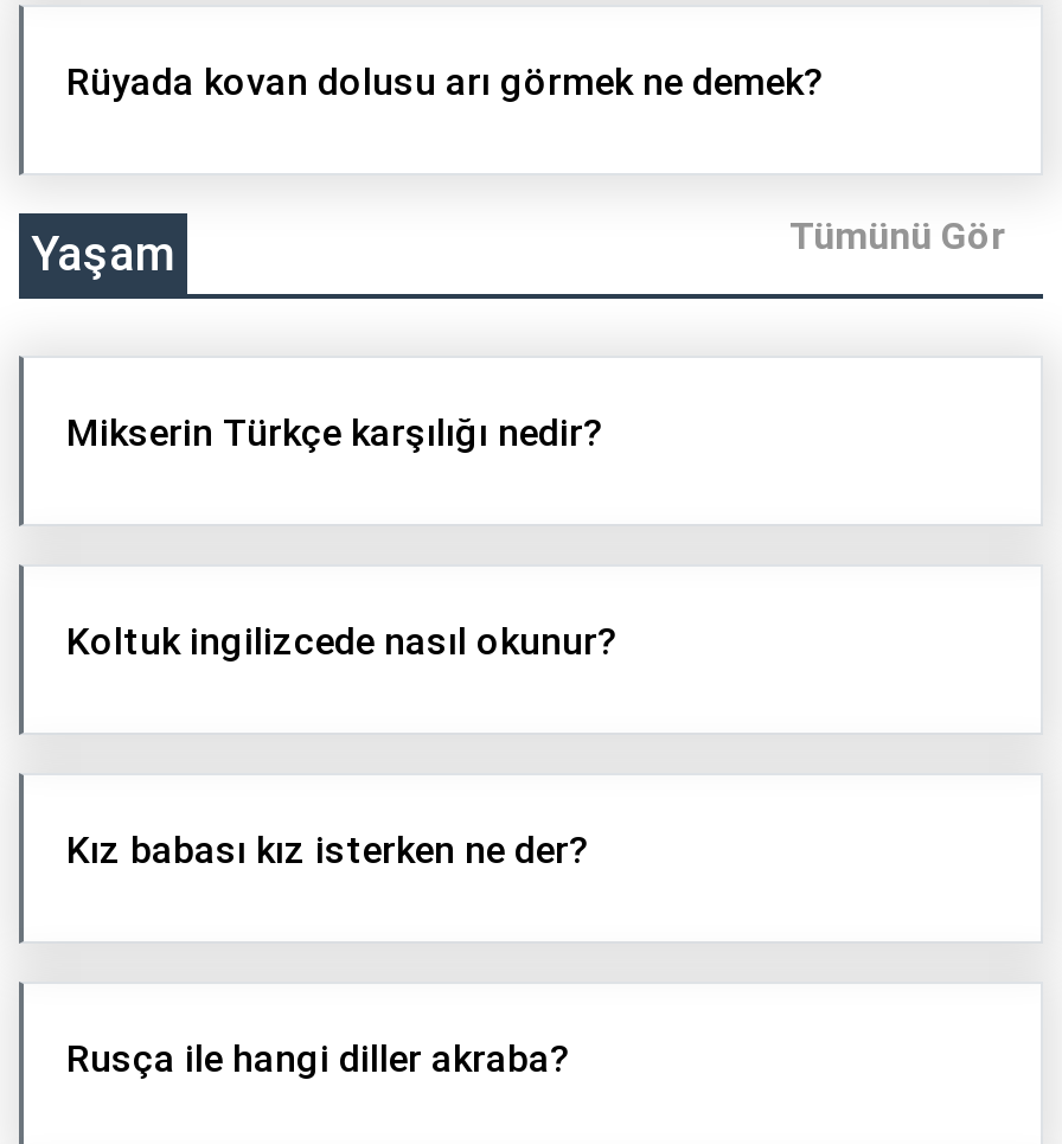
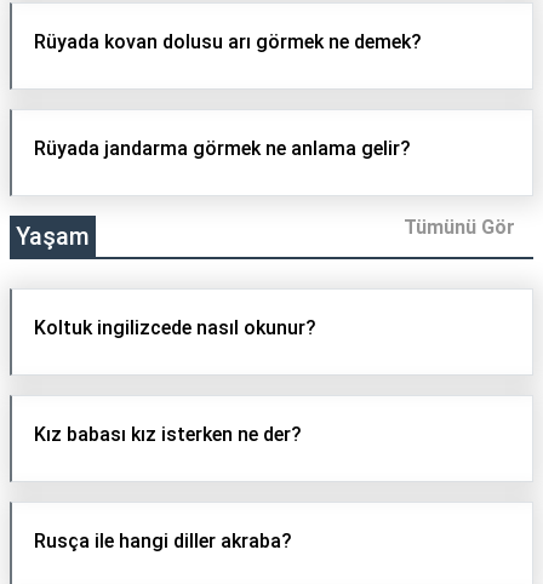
none -> [34,138,411,161] Rüyada jandarma görmek ne anlama gelir?
moved [31,215,1007,283] -> [16,216,515,251]: Yaşam | Tümünü Gör
[66,411,604,456] Mikserin Türkçe karşılığı nedir? -> none

